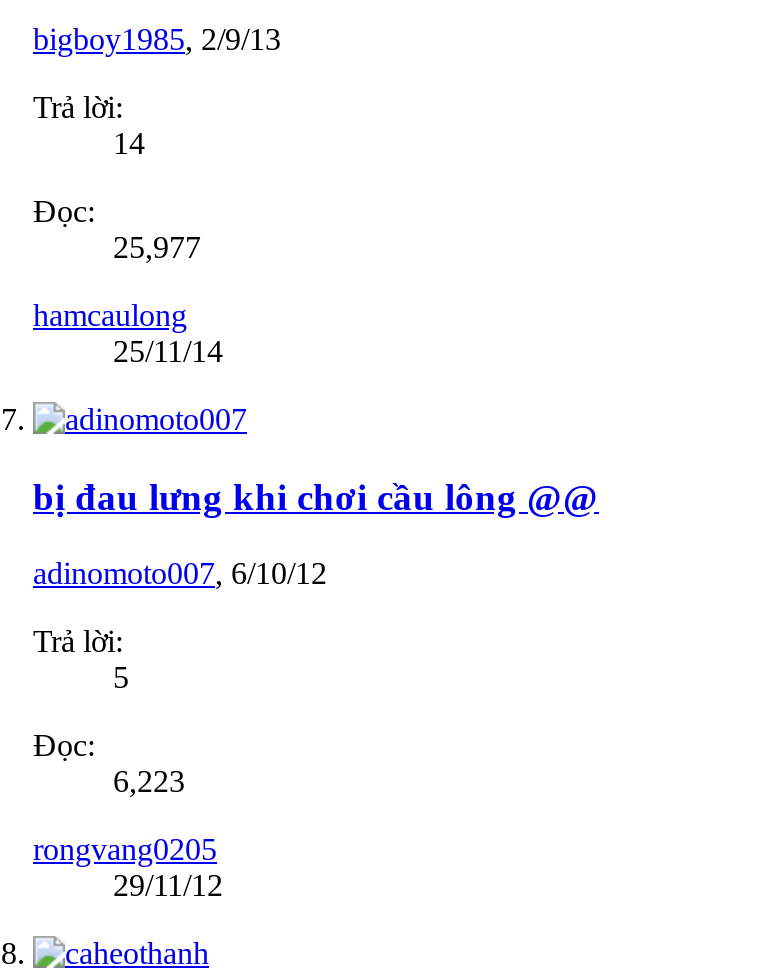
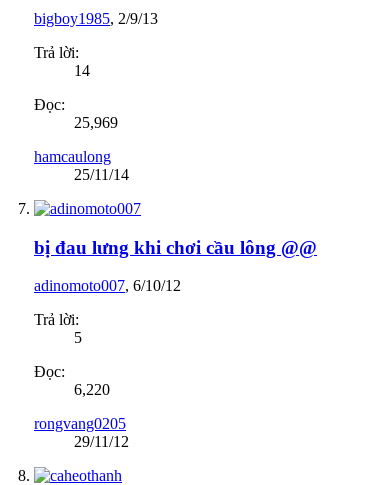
[113,230,201,264] 25,977 -> [74,114,118,131] 25,969
[113,765,185,799] 6,223 -> [74,381,110,398] 6,220

